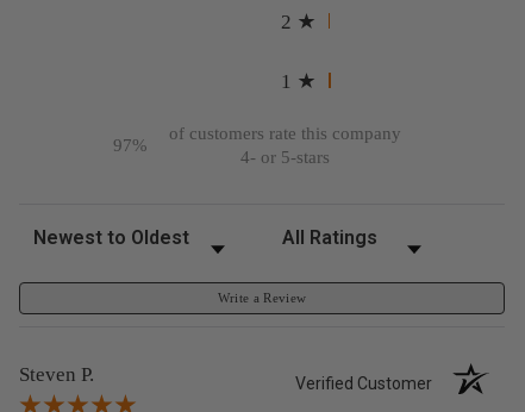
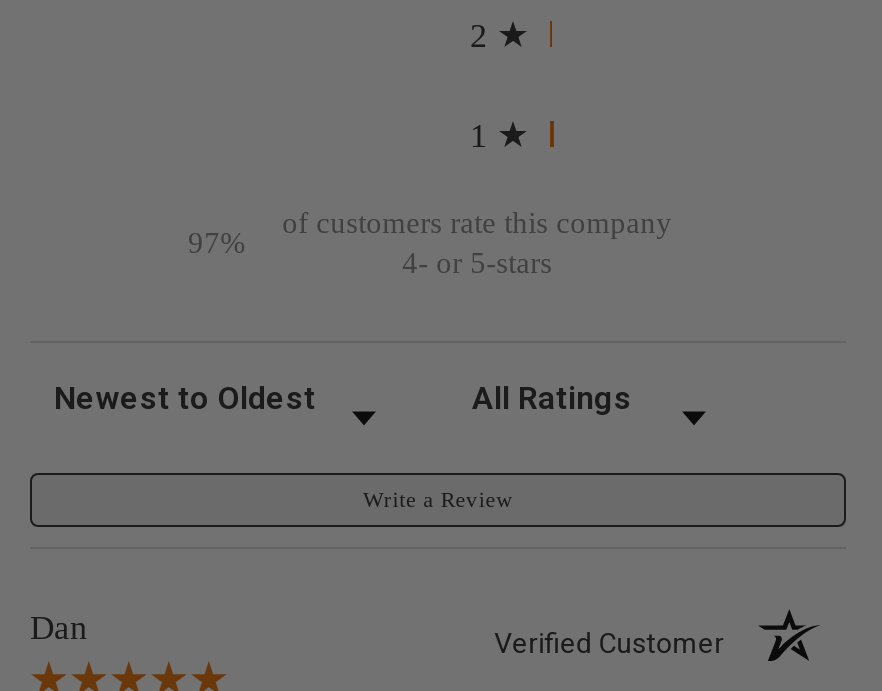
[19,363,94,385] Steven P. -> [30,608,88,646] Dan

